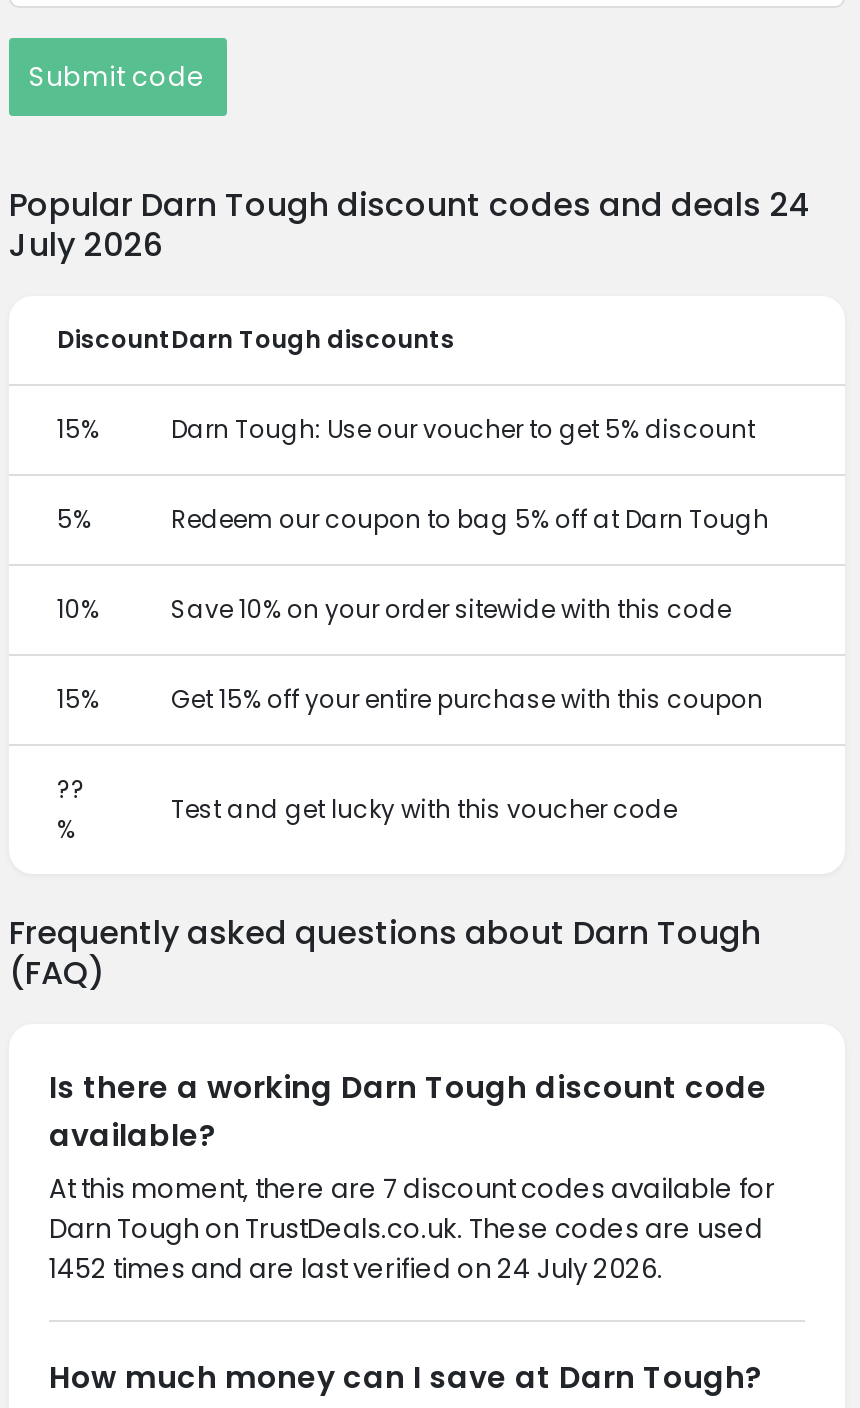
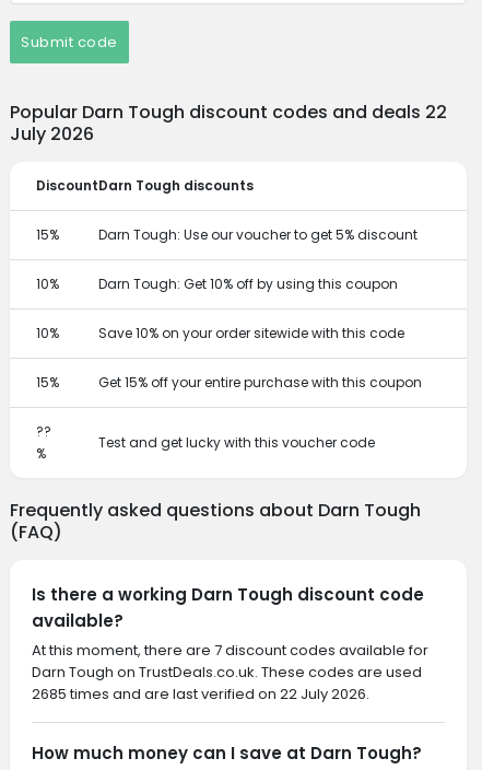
[9,182,811,228] Popular Darn Tough discount codes and deals 24 -> [10,100,447,125] Popular Darn Tough discount codes and deals 22
[57,502,769,536] 5% | Redeem our coupon to bag 5% off at Darn Tough -> [36,275,398,293] 10% | Darn Tough: Get 10% off by using this coupon
[49,1250,663,1288] 1452 times and are last verified on 24 July 2026. -> [32,684,369,704] 2685 times and are last verified on 22 July 2026.

